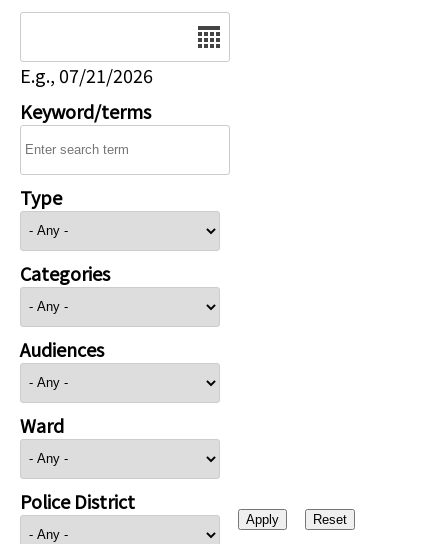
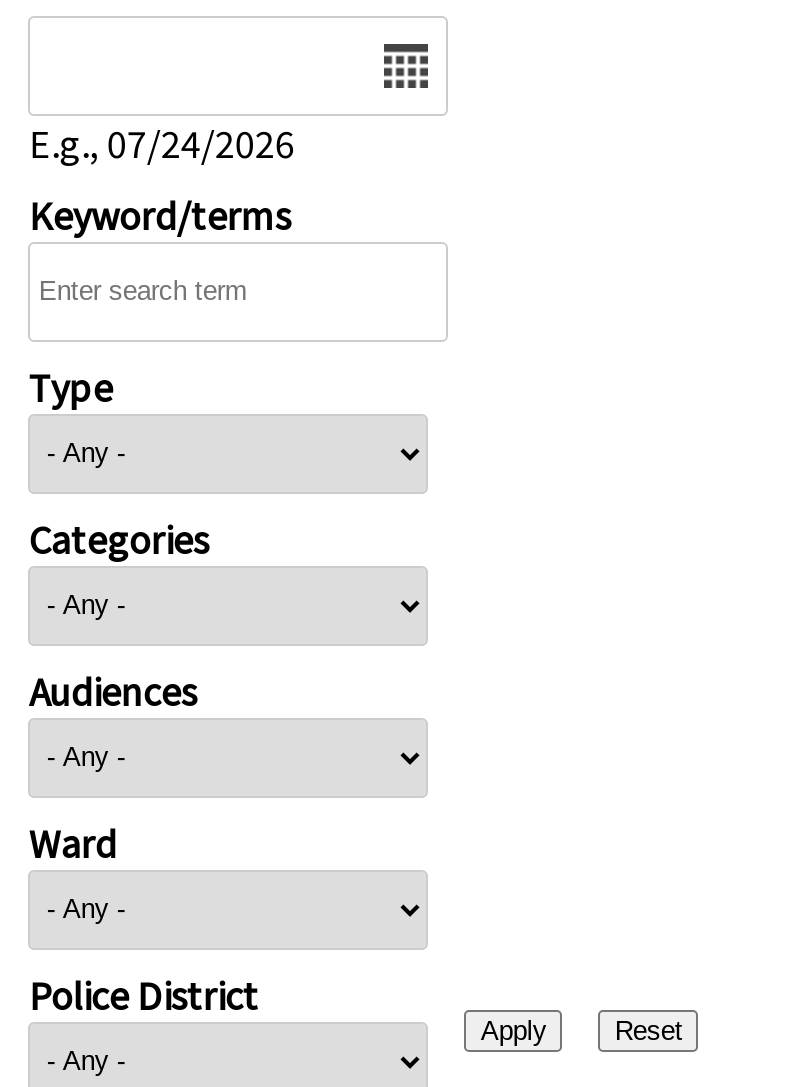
[20,61,153,87] E.g., 07/21/2026 -> [29,115,295,167] E.g., 07/24/2026

